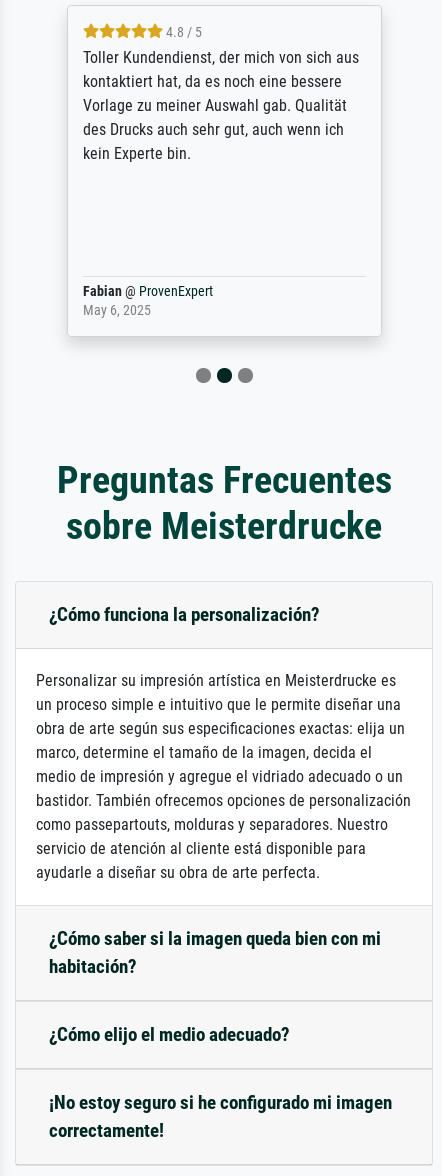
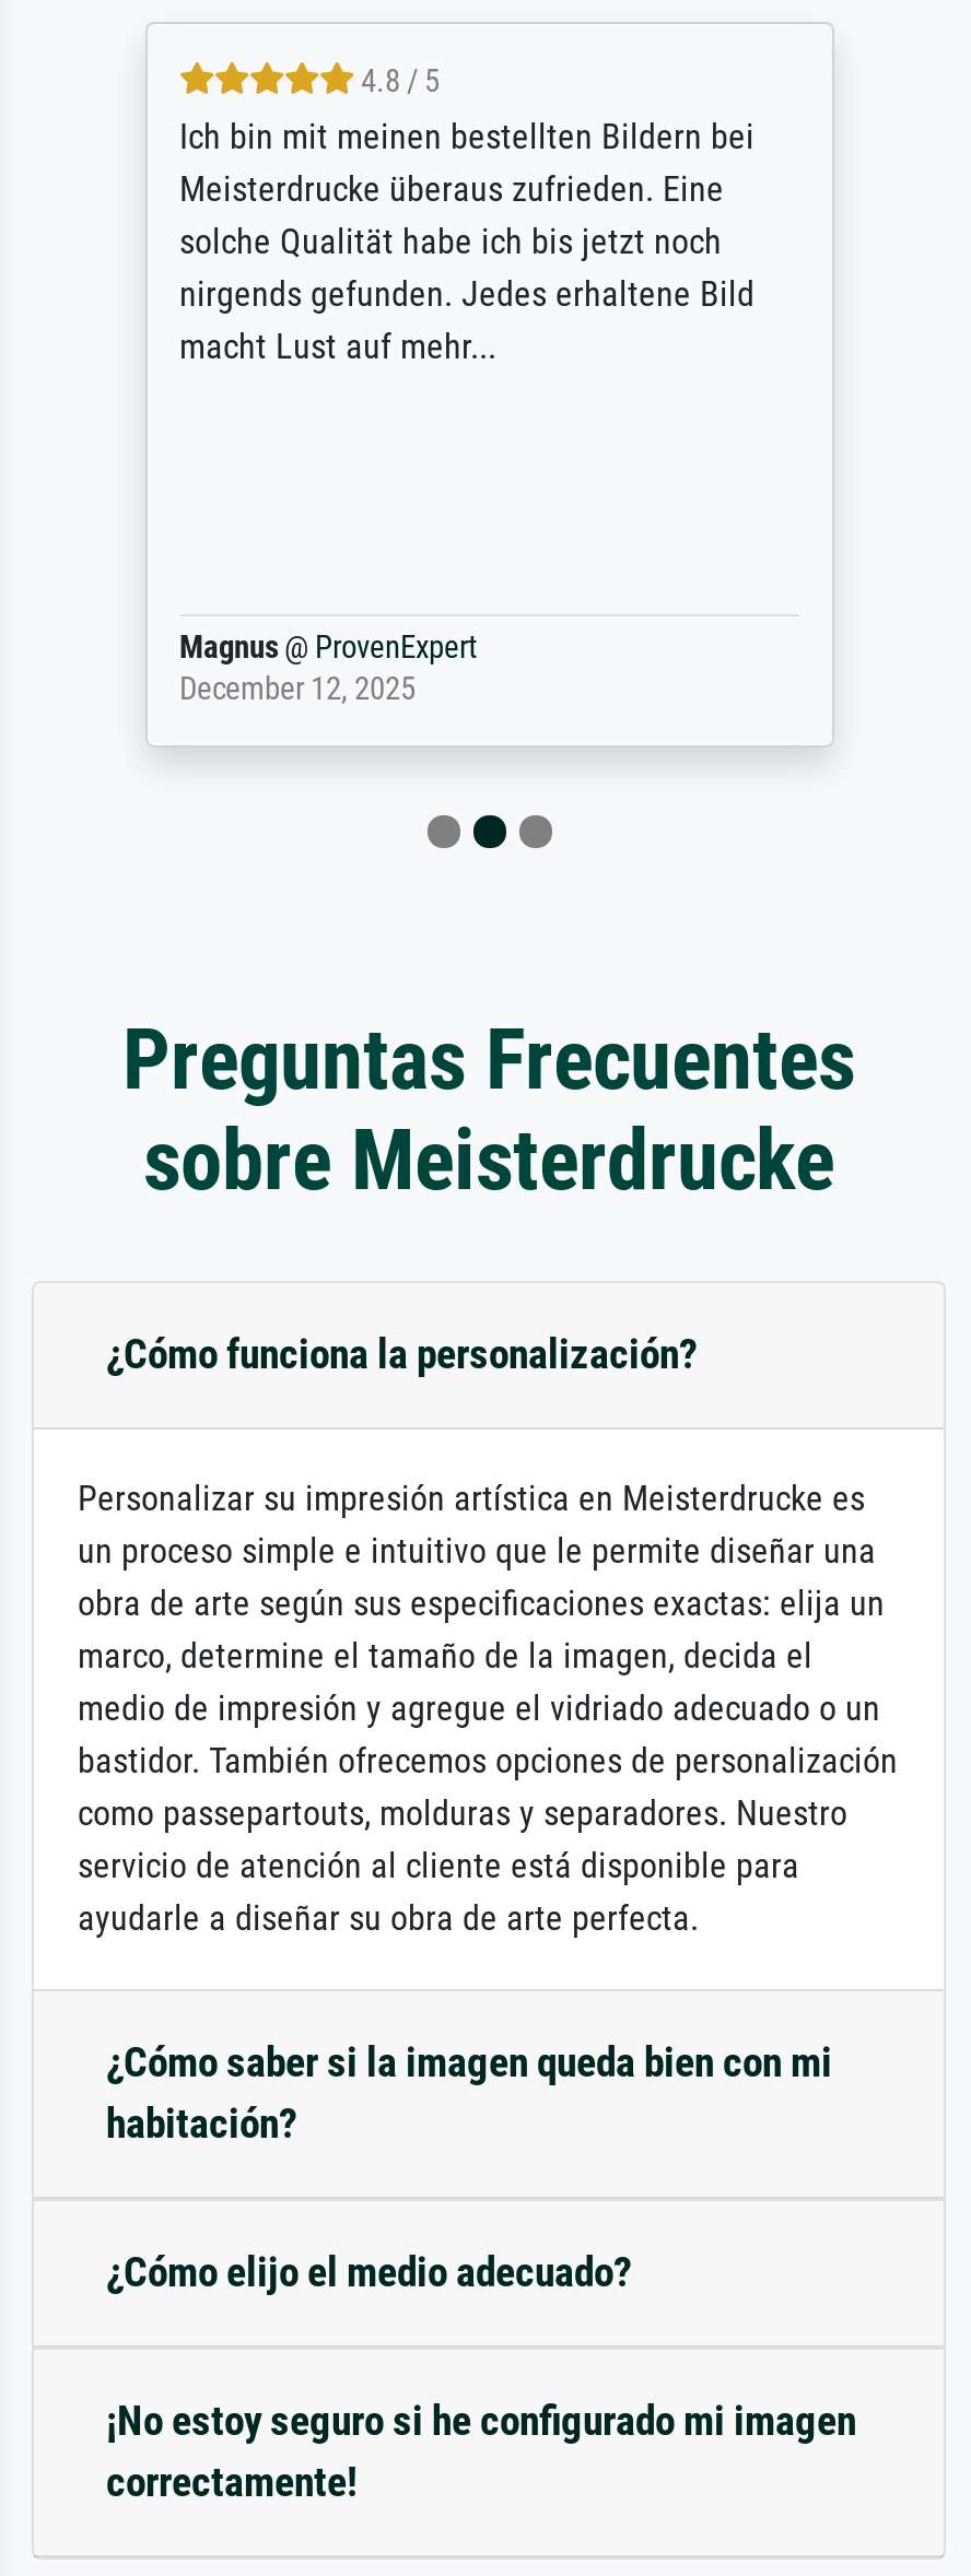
[82,48,358,163] Toller Kundendienst, der mich von sich aus | kontaktiert hat, da es noch eine bessere | Vorlage zu meiner Auswahl gab. Qualität | des Drucks auch sehr gut, auch wenn ich | kein Experte bin. -> [179,117,754,368] Ich bin mit meinen bestellten Bildern bei | Meisterdrucke überaus zufrieden. Eine | solche Qualität habe ich bis jetzt noch | nirgends gefunden. Jedes erhaltene Bild | macht Lust auf mehr...
[82,283,212,319] Fabian @ ProvenExpert | May 6, 2025 -> [179,630,477,709] Magnus @ ProvenExpert | December 12, 2025

